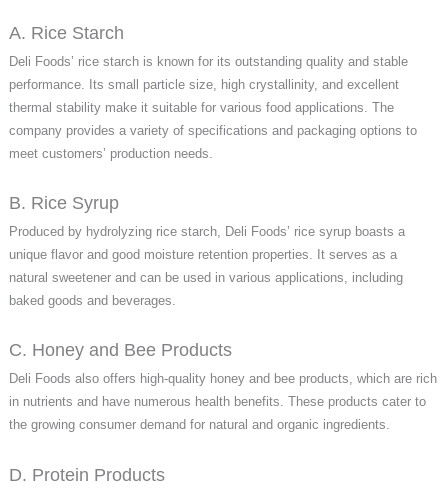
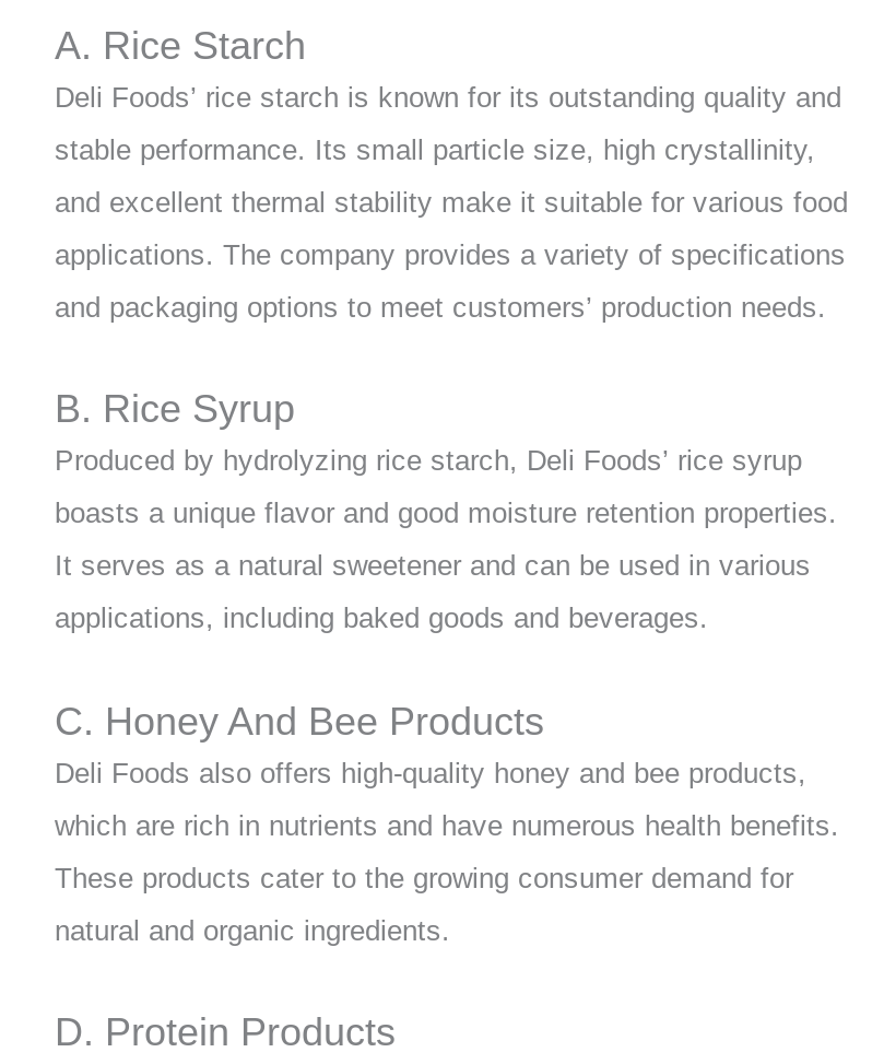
[9,224,405,239] Produced by hydrolyzing rice starch, Deli Foods’ rice syrup boasts a -> [55,445,802,478] Produced by hydrolyzing rice starch, Deli Foods’ rice syrup
[9,247,397,262] unique flavor and good moisture retention properties. It serves as a -> [55,497,837,530] boasts a unique flavor and good moisture retention properties.
[9,270,403,285] natural sweetener and can be used in various applications, including -> [55,550,811,583] It serves as a natural sweetener and can be used in various
[9,293,176,308] baked goods and beverages. -> [55,602,708,635] applications, including baked goods and beverages.
[9,340,232,360] C. Honey and Bee Products -> [55,699,806,789] C. Honey And Bee Products | Deli Foods also offers high-quality honey and bee products,
[9,371,437,386] Deli Foods also offers high-quality honey and bee products, which are rich -> [55,809,839,842] which are rich in nutrients and have numerous health benefits.
[9,394,426,409] in nutrients and have numerous health benefits. These products cater to -> [55,861,793,894] These products cater to the growing consumer demand for
[9,417,390,432] the growing consumer demand for natural and organic ingredients. -> [55,914,450,947] natural and organic ingredients.

